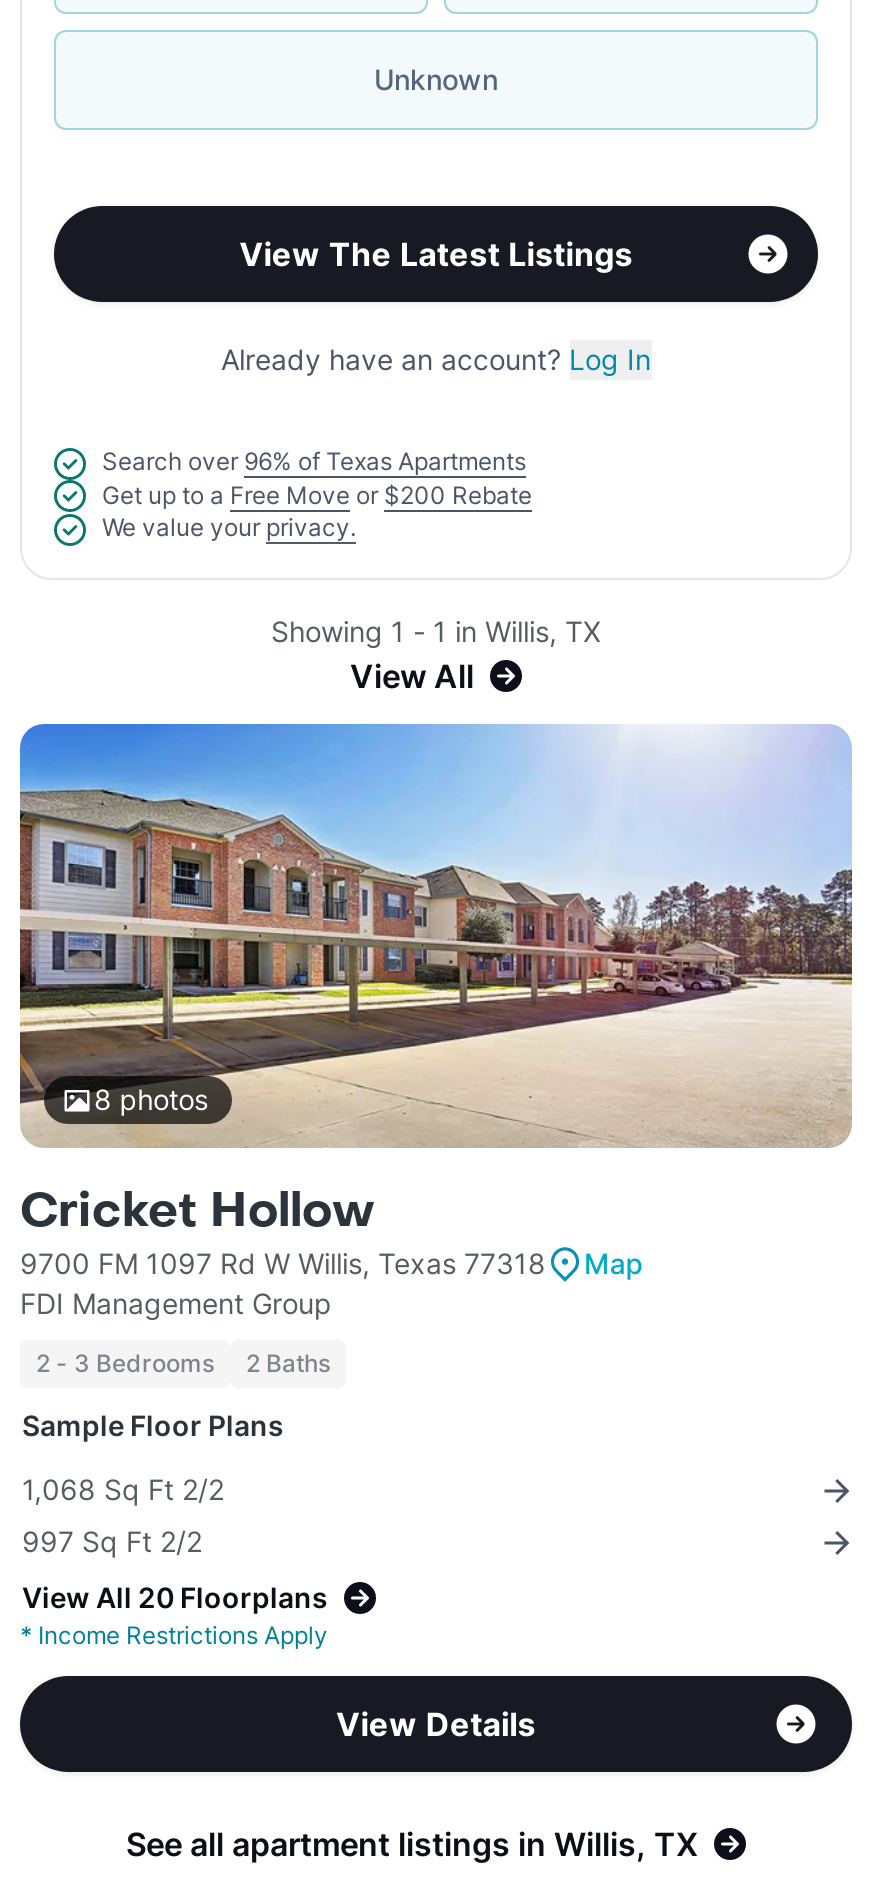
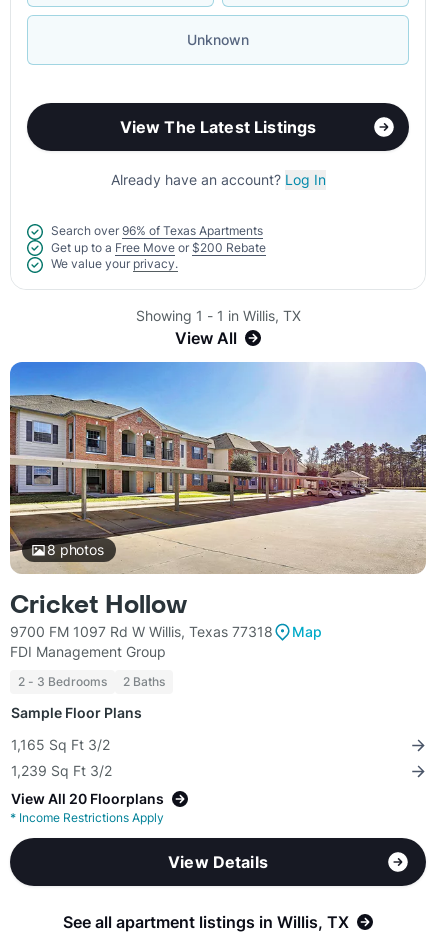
[22,1472,224,1506] 1,068 Sq Ft 2/2 -> [11,736,110,753] 1,165 Sq Ft 3/2
[22,1524,202,1558] 997 Sq Ft 2/2 -> [11,762,112,779] 1,239 Sq Ft 3/2

